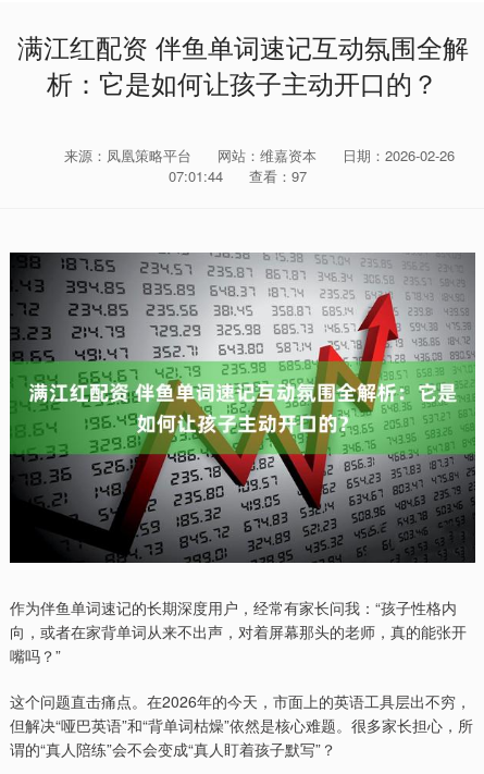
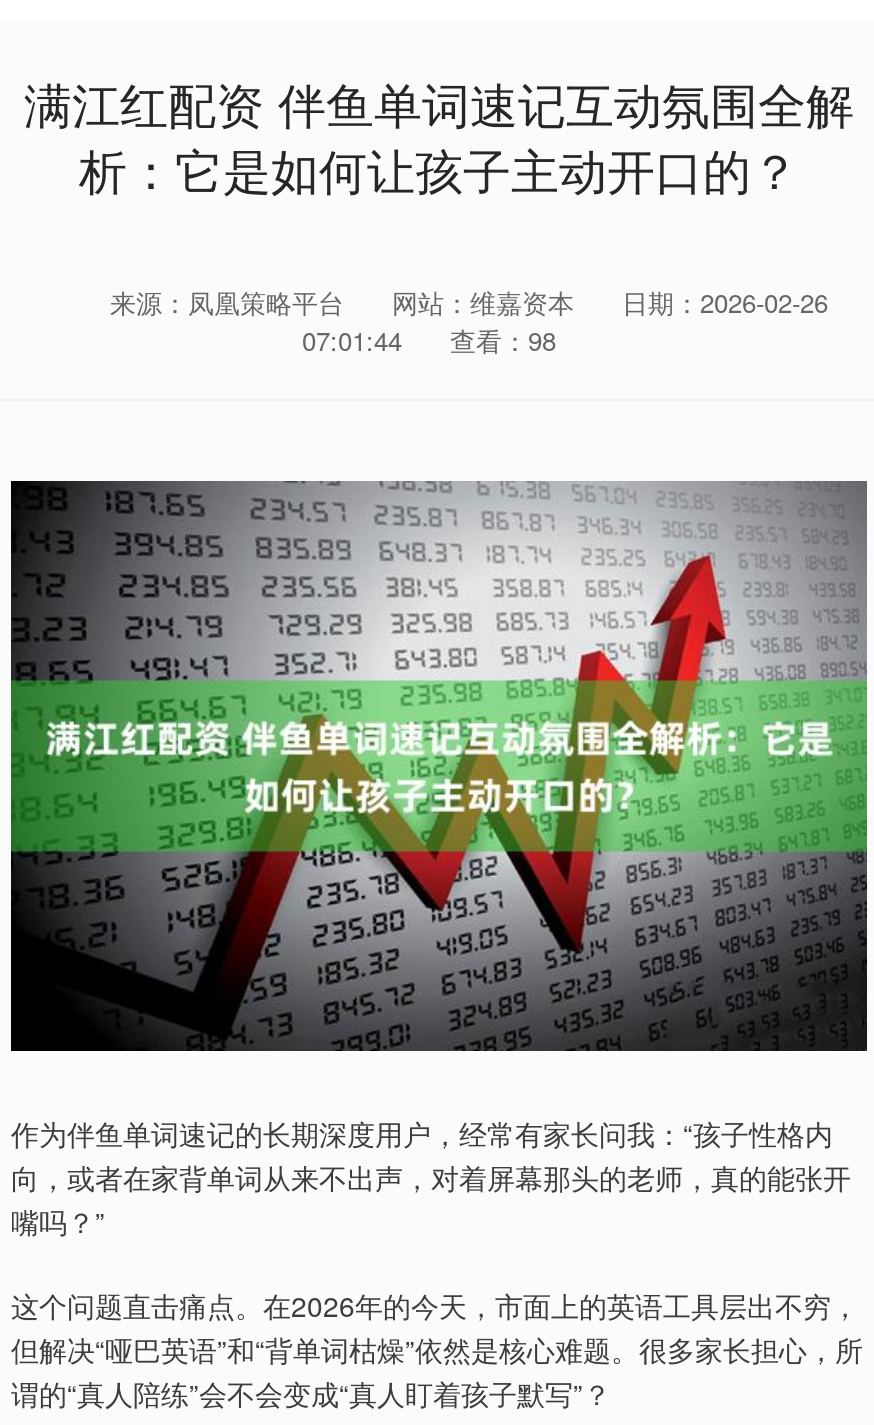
[168,165,306,186] 07:01:44 查看：97 -> [302,321,556,359] 07:01:44 查看：98

